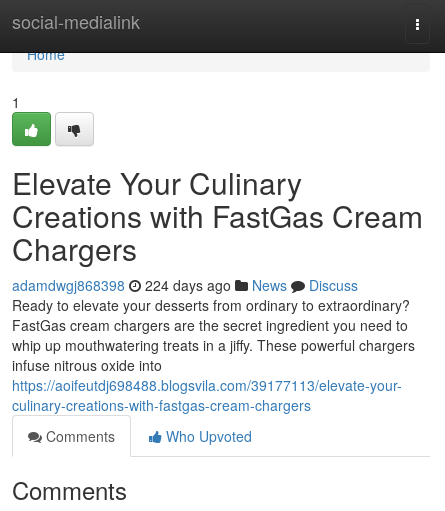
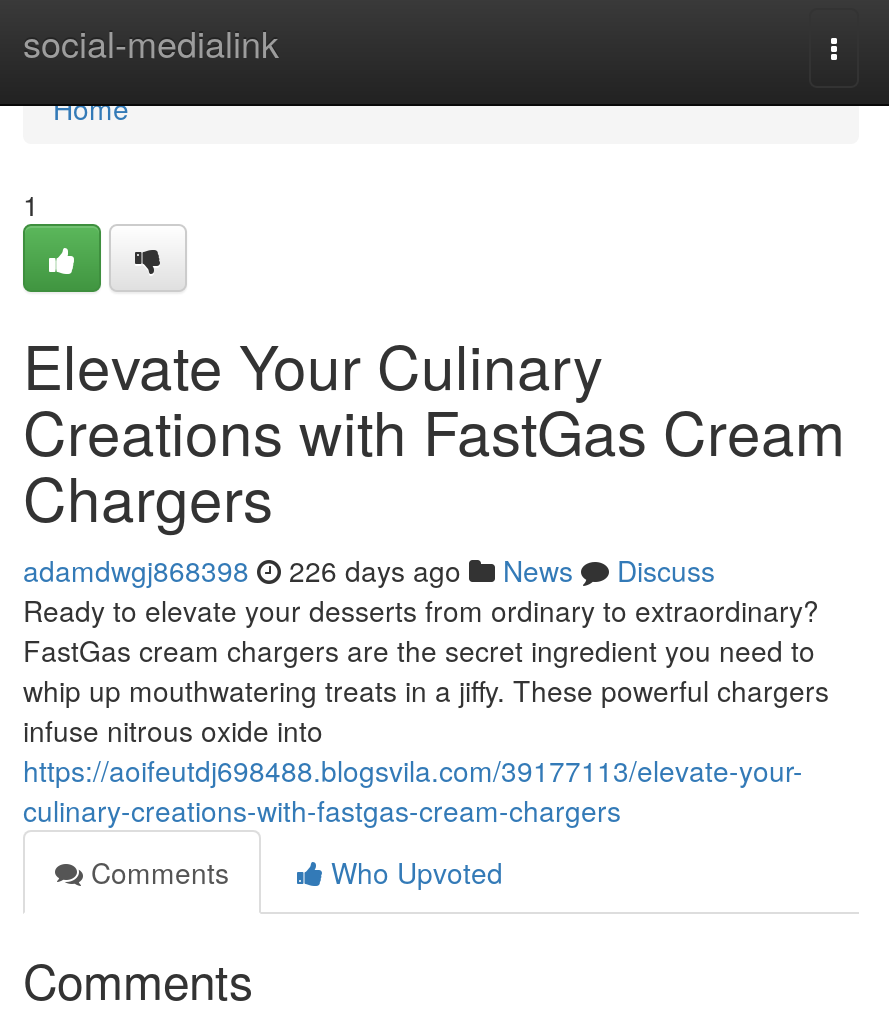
[12,275,358,295] adamdwgj868398 224 days ago News Discuss -> [23,550,715,590] adamdwgj868398 226 days ago News Discuss

